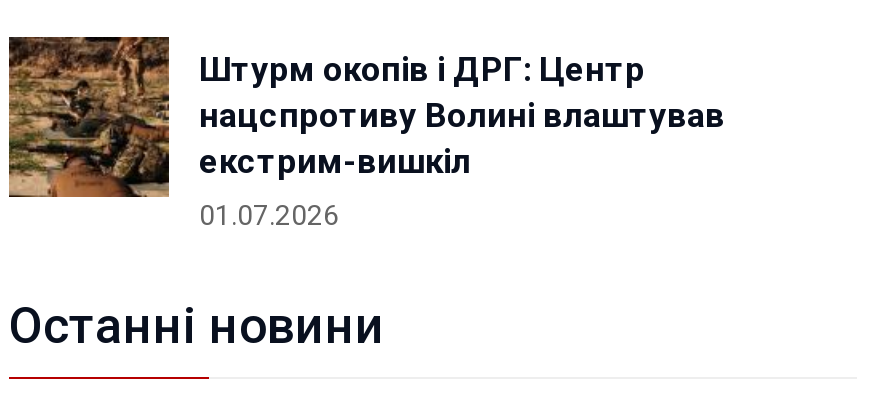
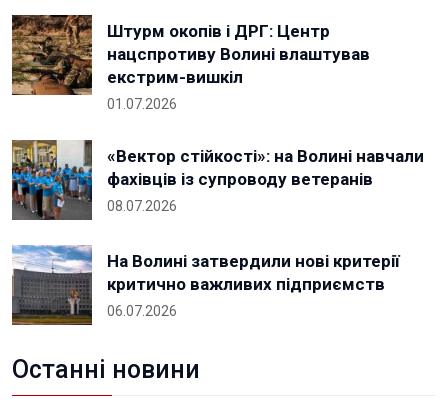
none -> [11,139,424,319] [image] | «Вектор стійкості»: на Волині навчали | фахівців із супроводу ветеранів | 08.07.2026 | На Волині затвердили нові критерії | критично важливих підприємств | 06.07.2026
none -> [11,244,93,326] [image]

